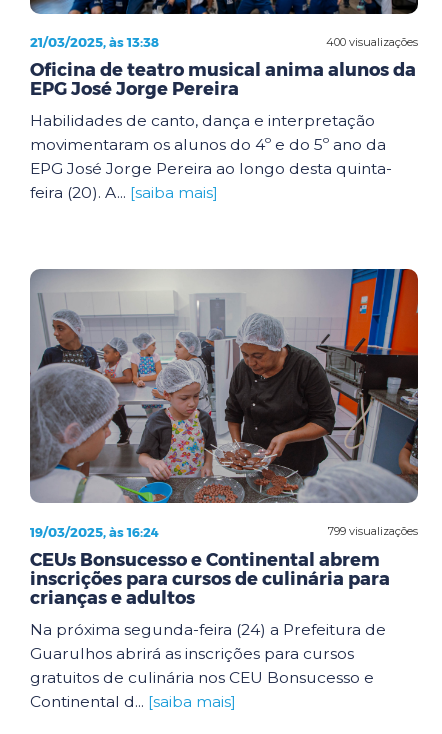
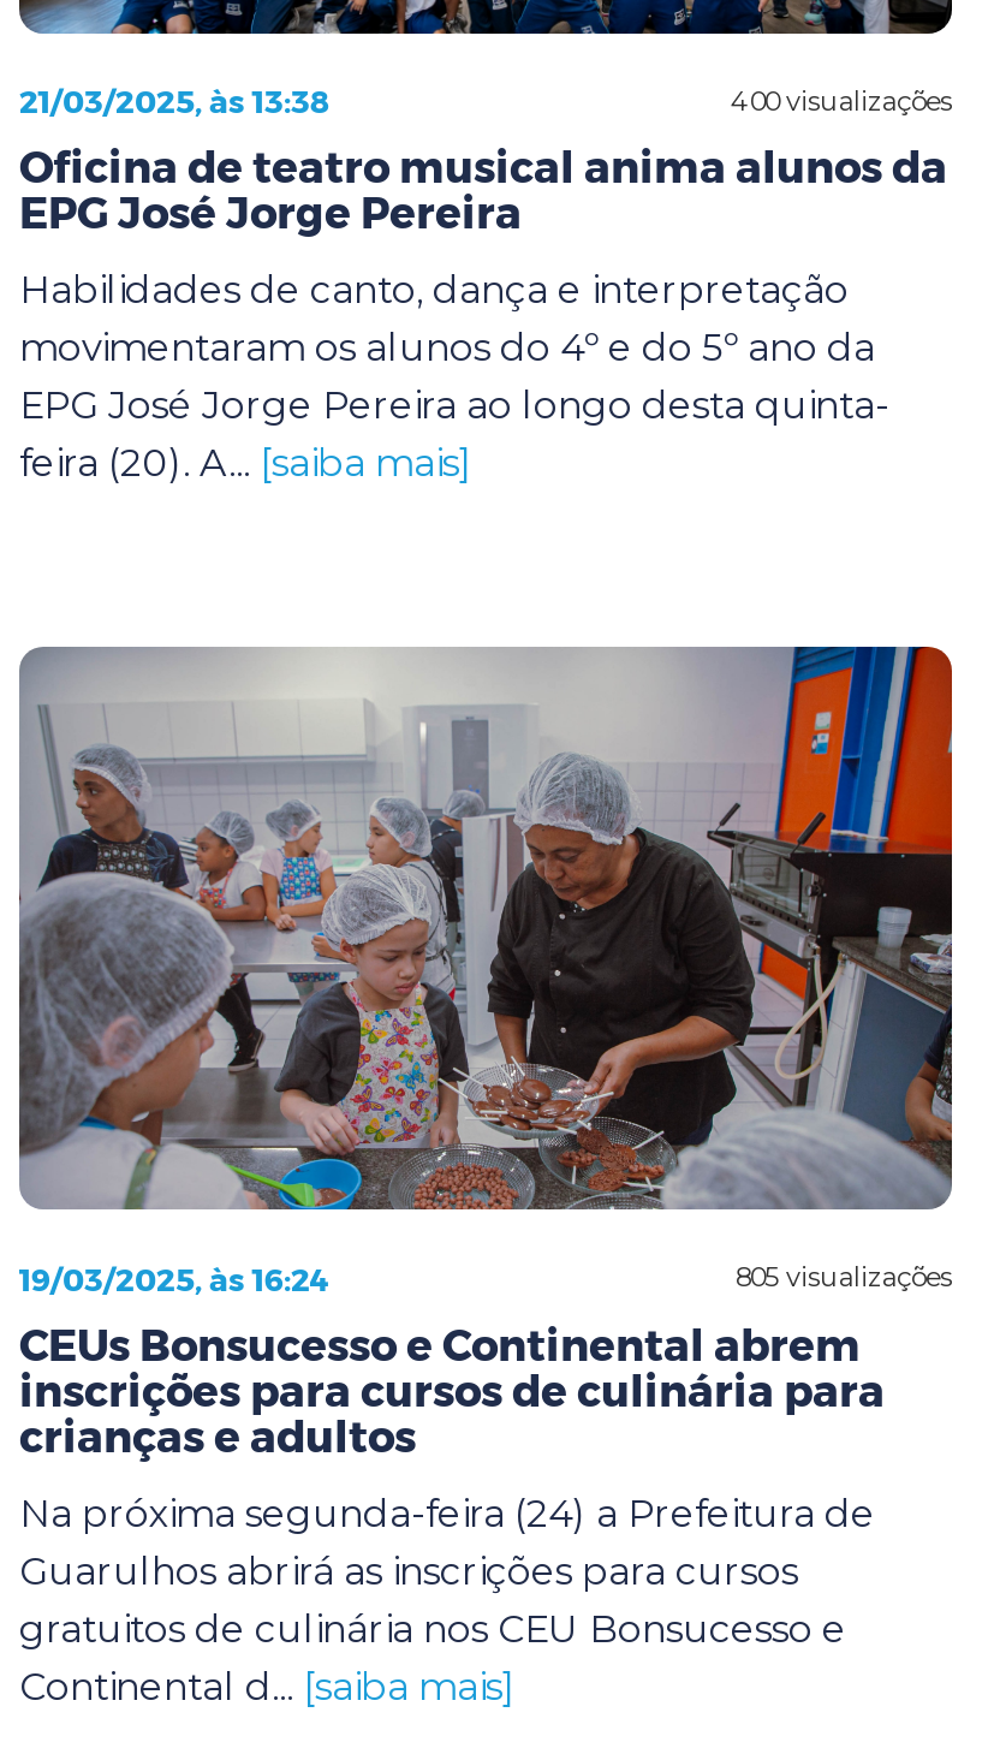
[328,524,418,538] 799 visualizações -> [736,1260,952,1294] 805 visualizações

